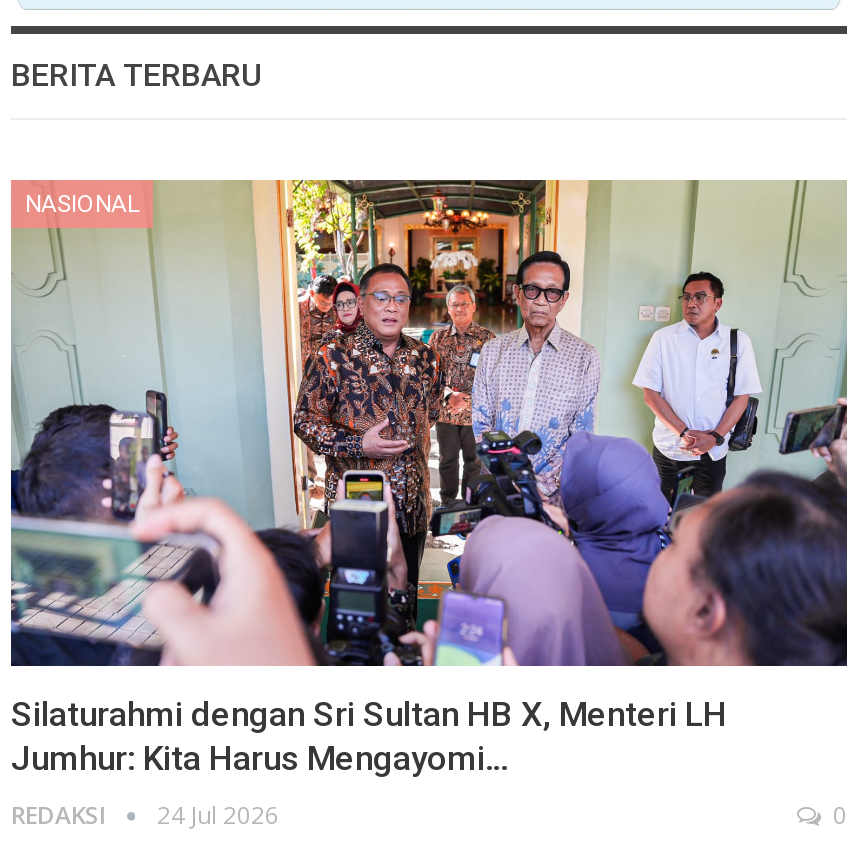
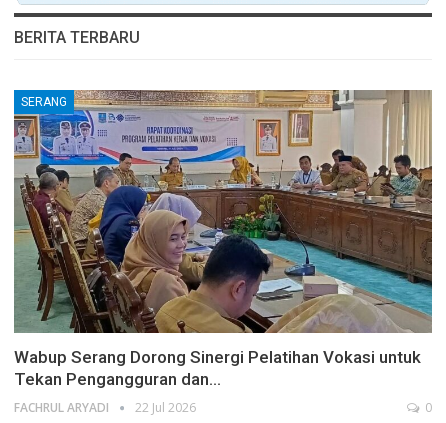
[9,178,849,668] [image] | NASIONAL -> [13,89,433,334] [image] | SERANG
[11,694,727,778] Silaturahmi dengan Sri Sultan HB X, Menteri LH | Jumhur: Kita Harus Mengayomi… -> [14,347,421,389] Wabup Serang Dorong Sinergi Pelatihan Vokasi untuk | Tekan Pengangguran dan…
[11,798,279,832] REDAKSI | 24 Jul 2026 -> [14,399,196,416] FACHRUL ARYADI | 22 Jul 2026

